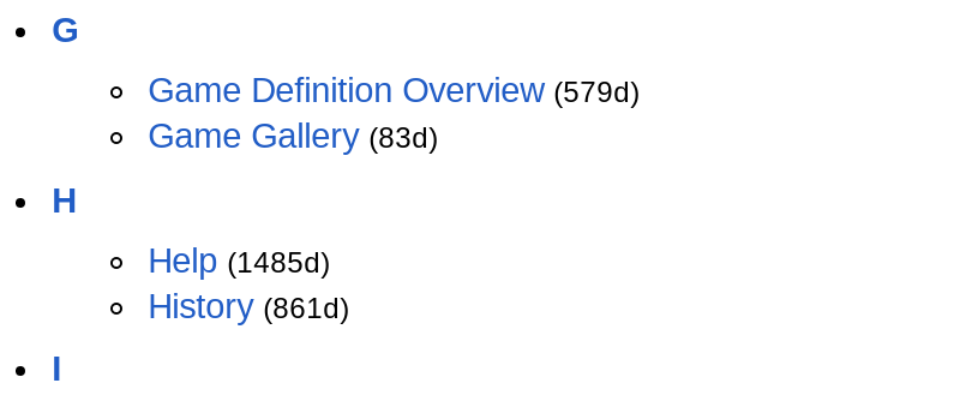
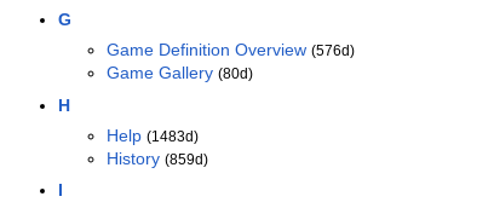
[148,72,640,110] Game Definition Overview (579d) -> [107,40,355,60] Game Definition Overview (576d)
[148,117,438,156] Game Gallery (83d) -> [107,63,253,83] Game Gallery (80d)
[148,241,330,279] Help (1485d) -> [107,126,199,145] Help (1483d)
[148,286,349,325] History (861d) -> [107,149,208,168] History (859d)

